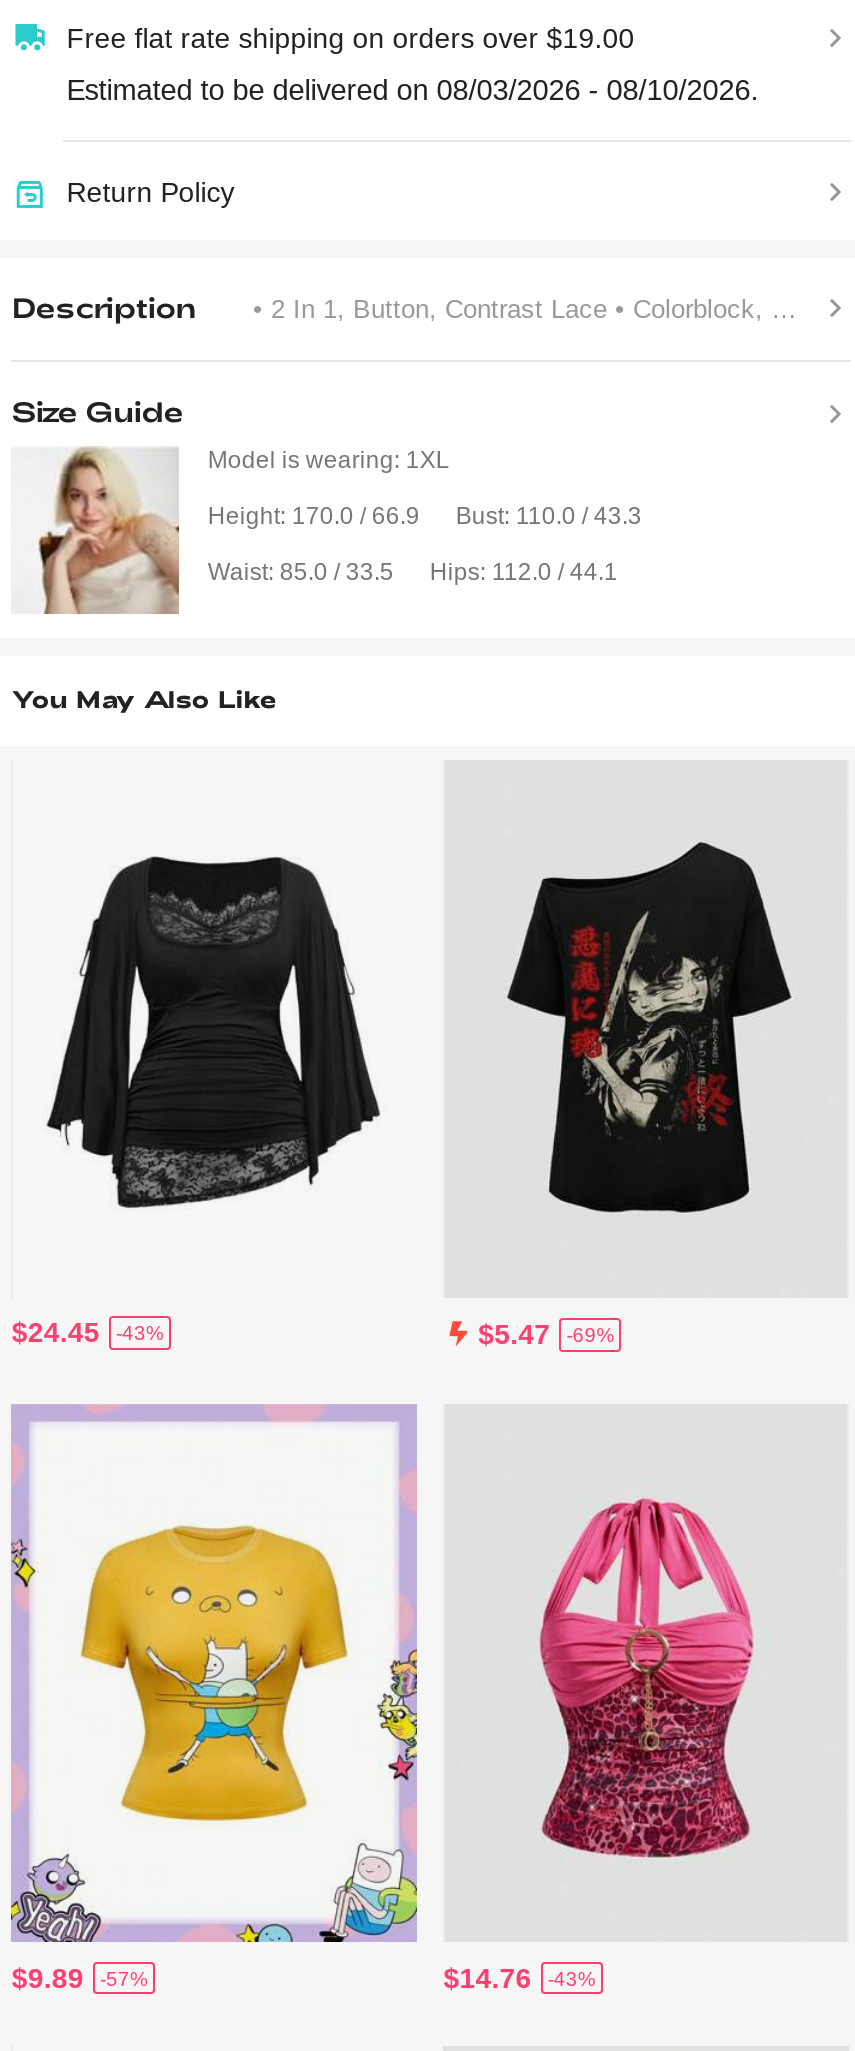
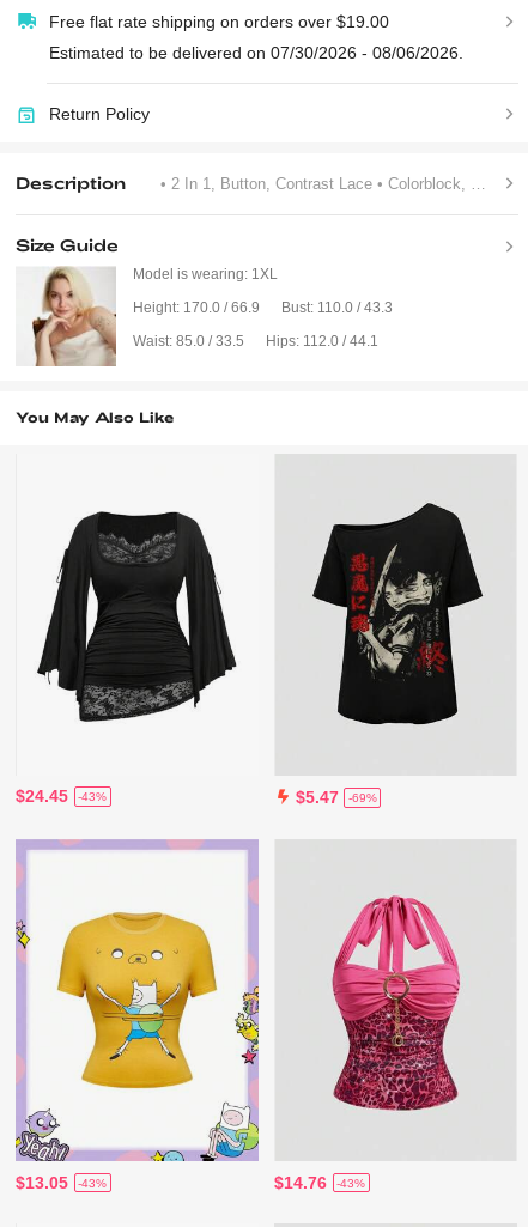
[66,74,758,106] Estimated to be delivered on 08/03/2026 - 08/10/2026. -> [49,43,463,62] Estimated to be delivered on 07/30/2026 - 08/06/2026.
[12,1961,84,1993] $9.89 -> [16,1173,69,1192] $13.05
[100,1967,148,1989] -57% -> [78,1176,107,1190] -43%

